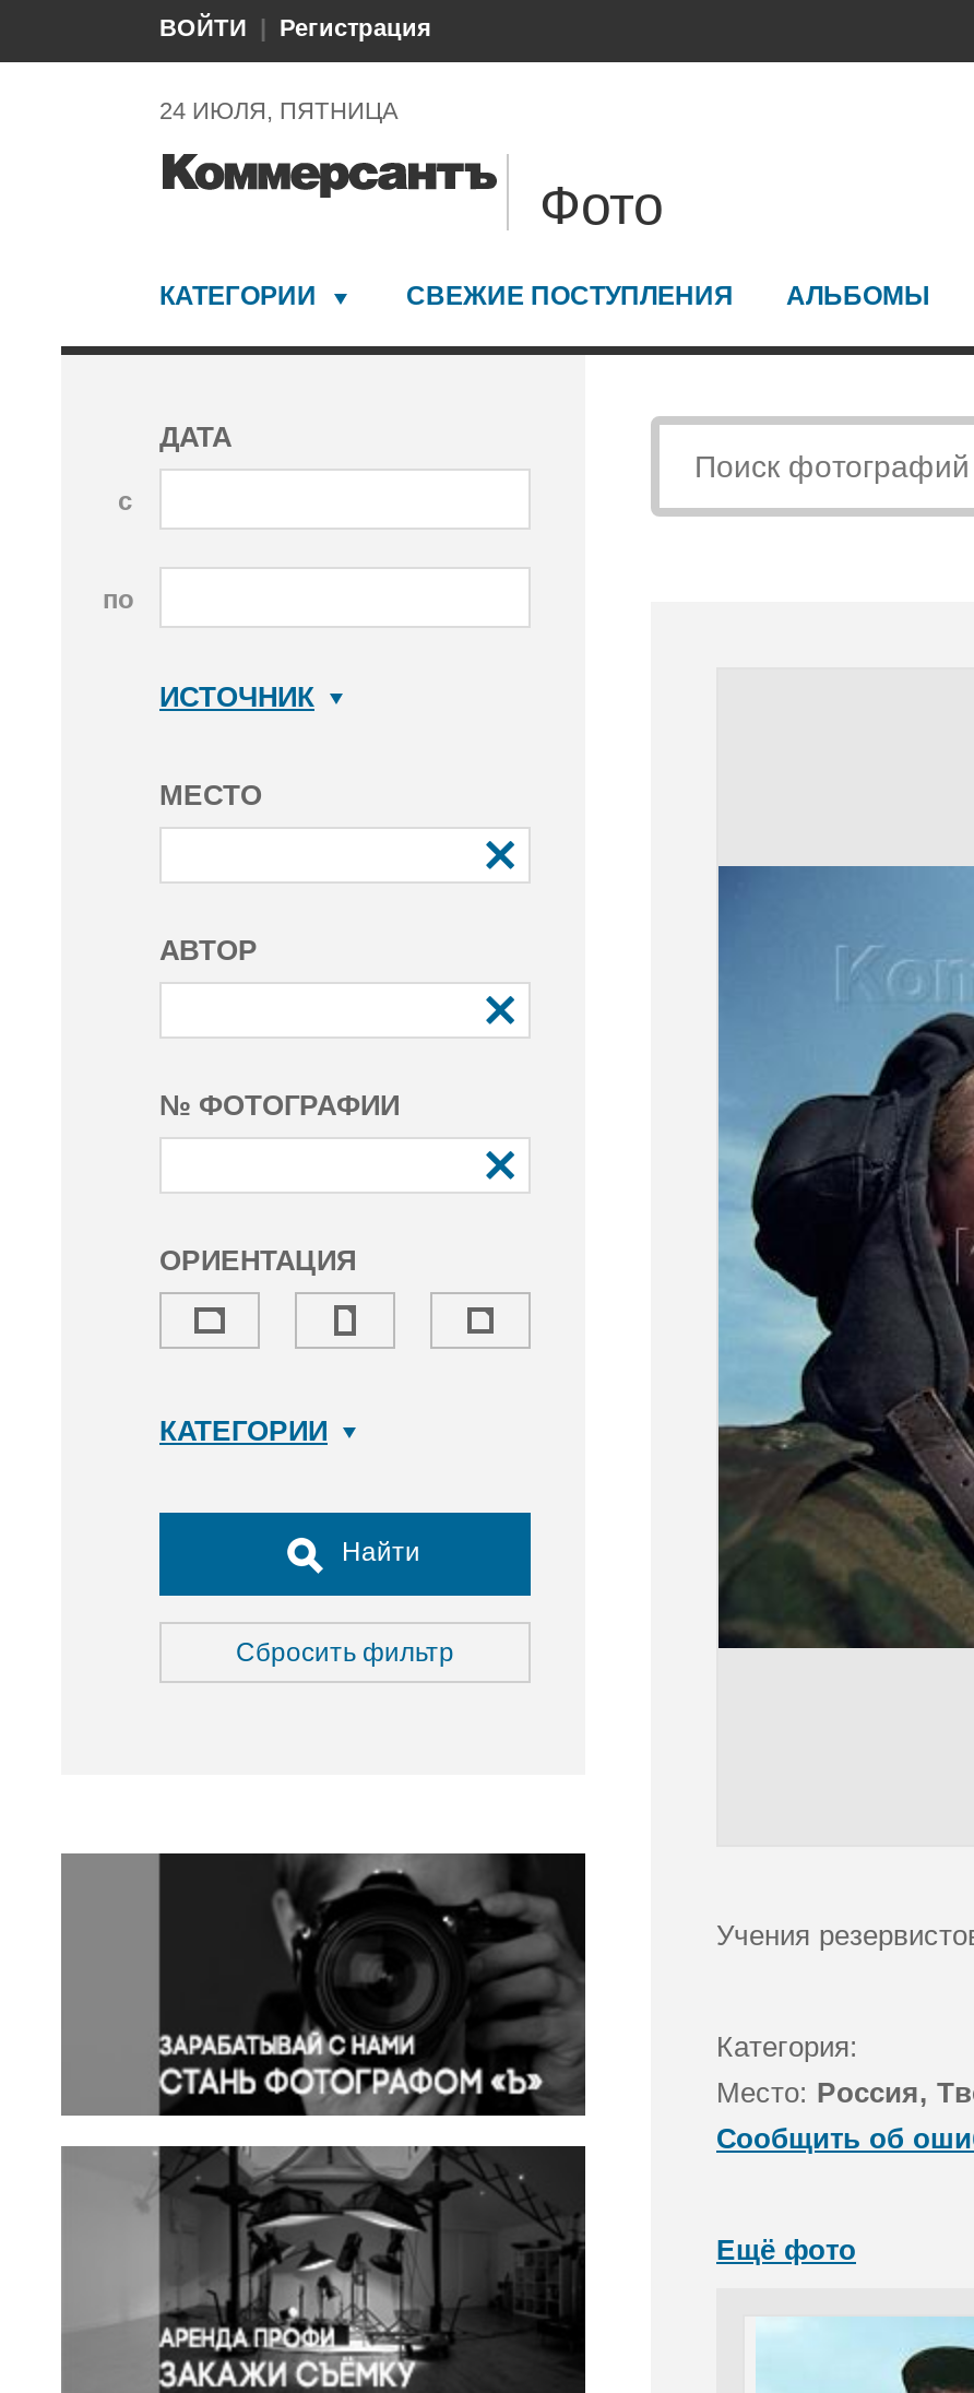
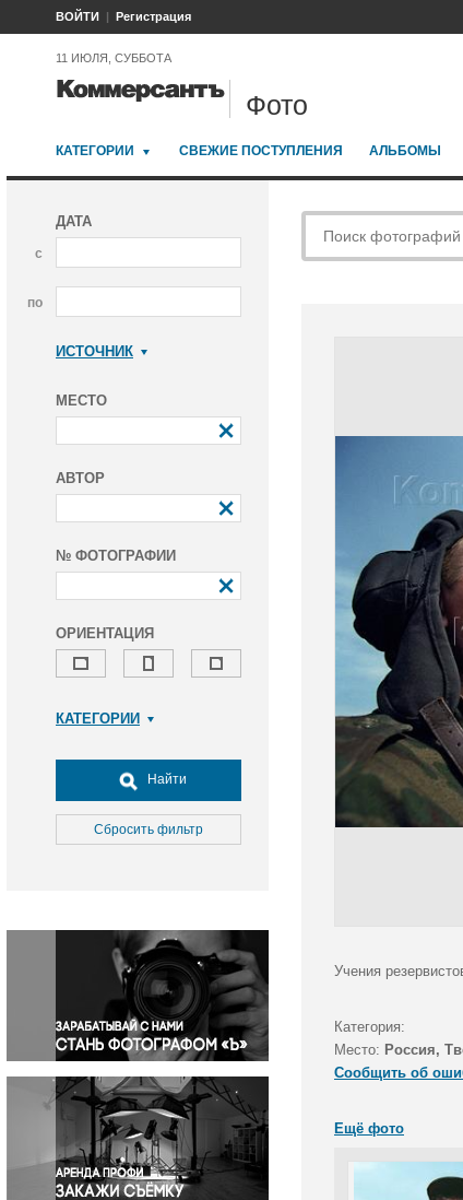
[159,97,397,123] 24 ИЮЛЯ, ПЯТНИЦА -> [56,51,171,64] 11 ИЮЛЯ, СУББОТА

